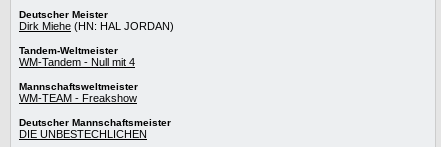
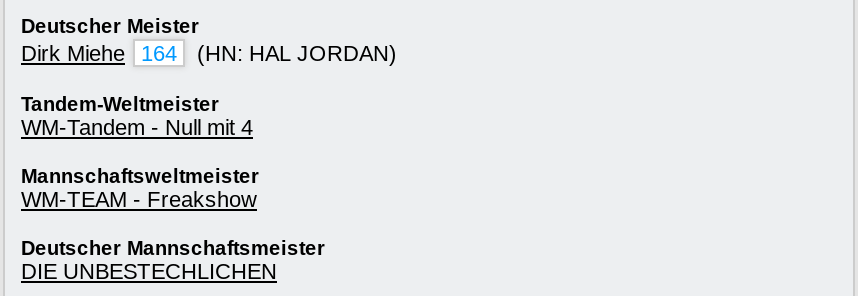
[19,20,174,32] Dirk Miehe (HN: HAL JORDAN) -> [21,41,397,65] Dirk Miehe | 164 | (HN: HAL JORDAN)

